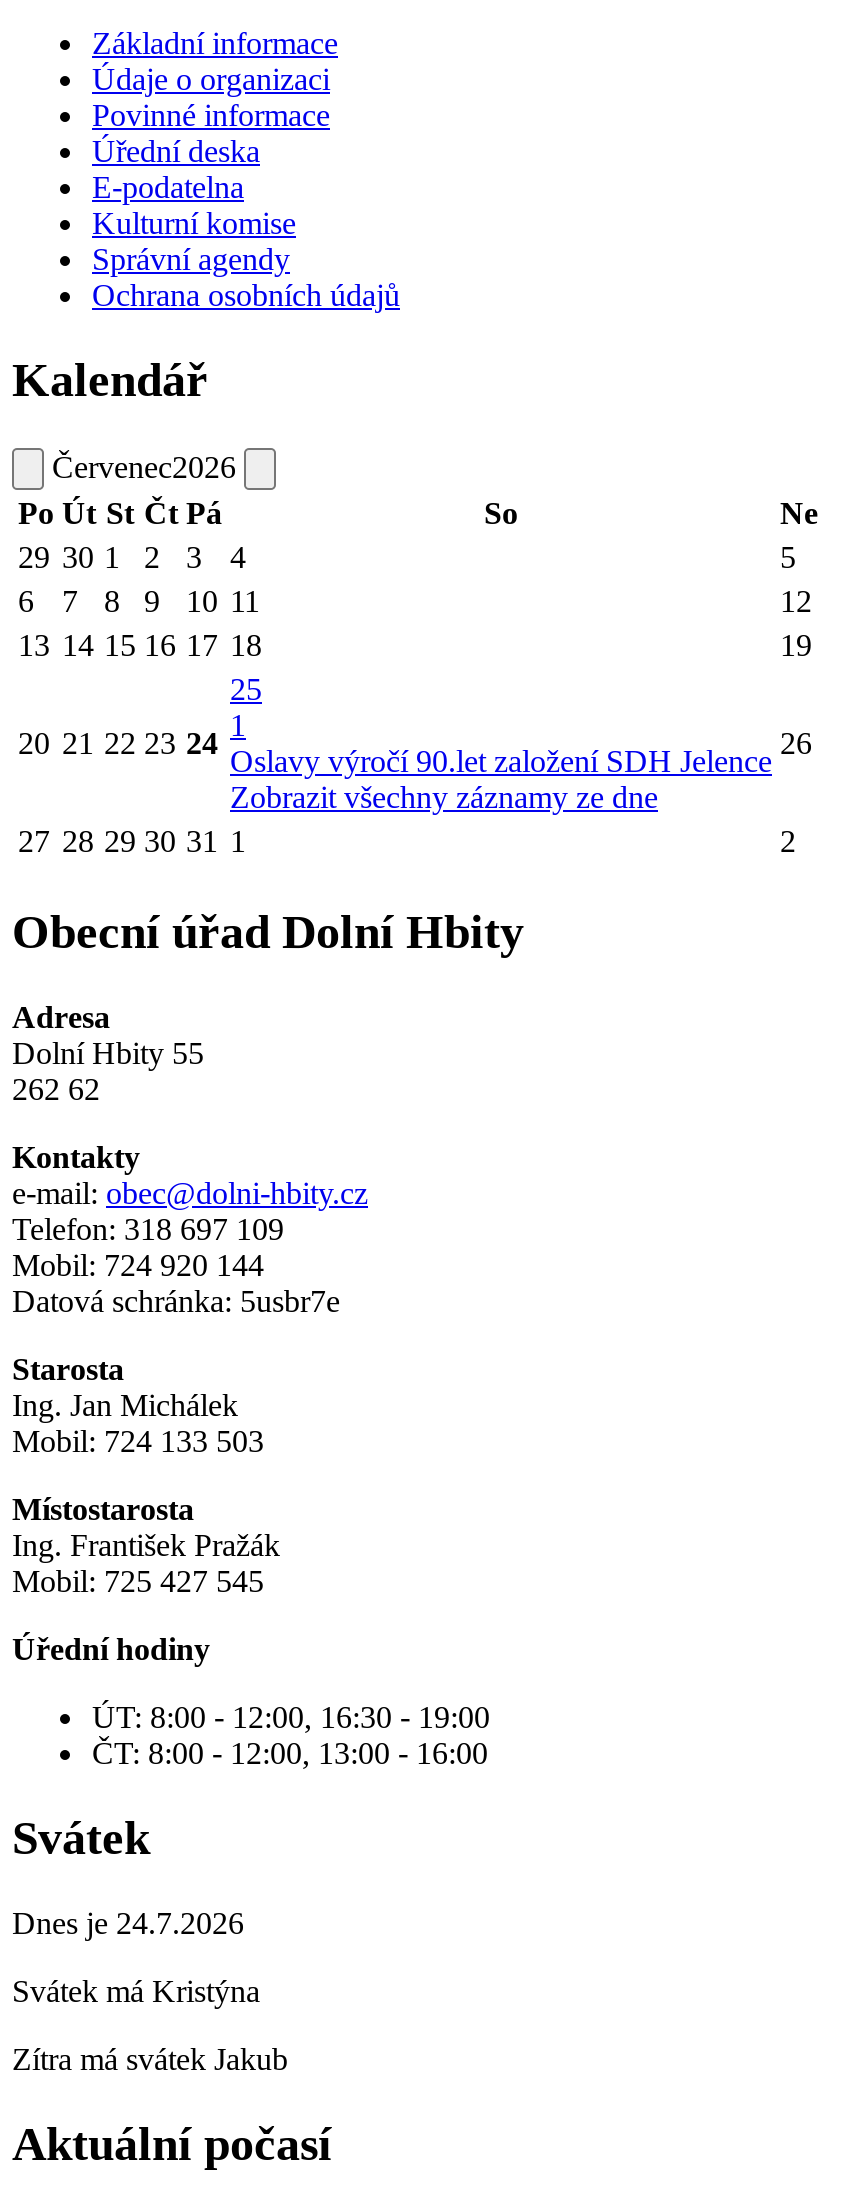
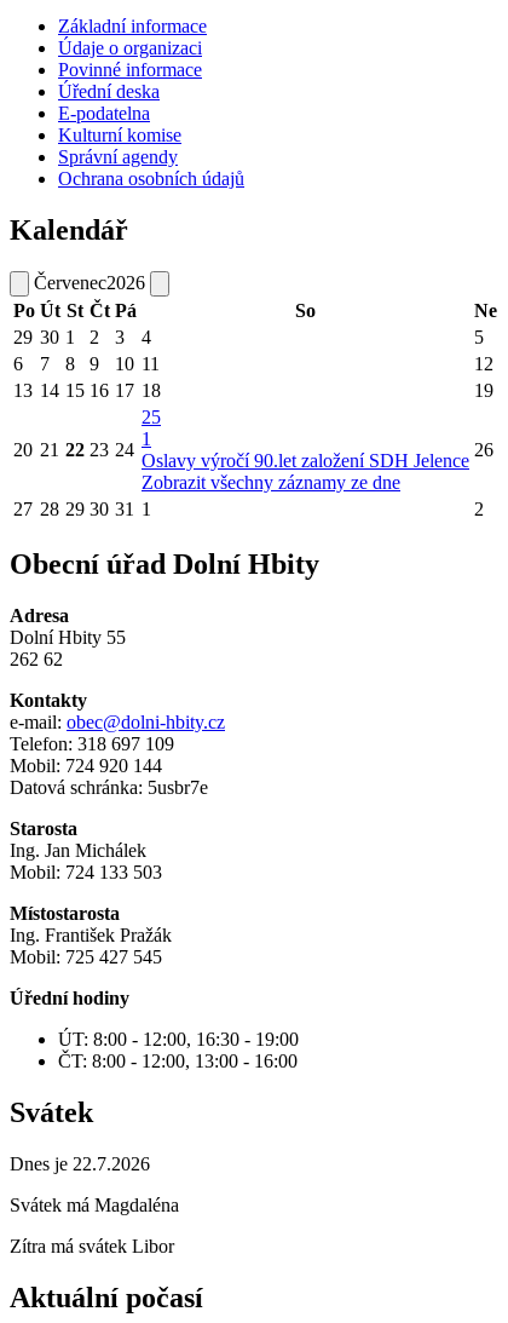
[12,1906,244,1940] Dnes je 24.7.2026 -> [10,1153,150,1174] Dnes je 22.7.2026
[12,1974,260,2008] Svátek má Kristýna -> [10,1194,179,1215] Svátek má Magdaléna
[12,2042,288,2076] Zítra má svátek Jakub -> [10,1236,174,1256] Zítra má svátek Libor

